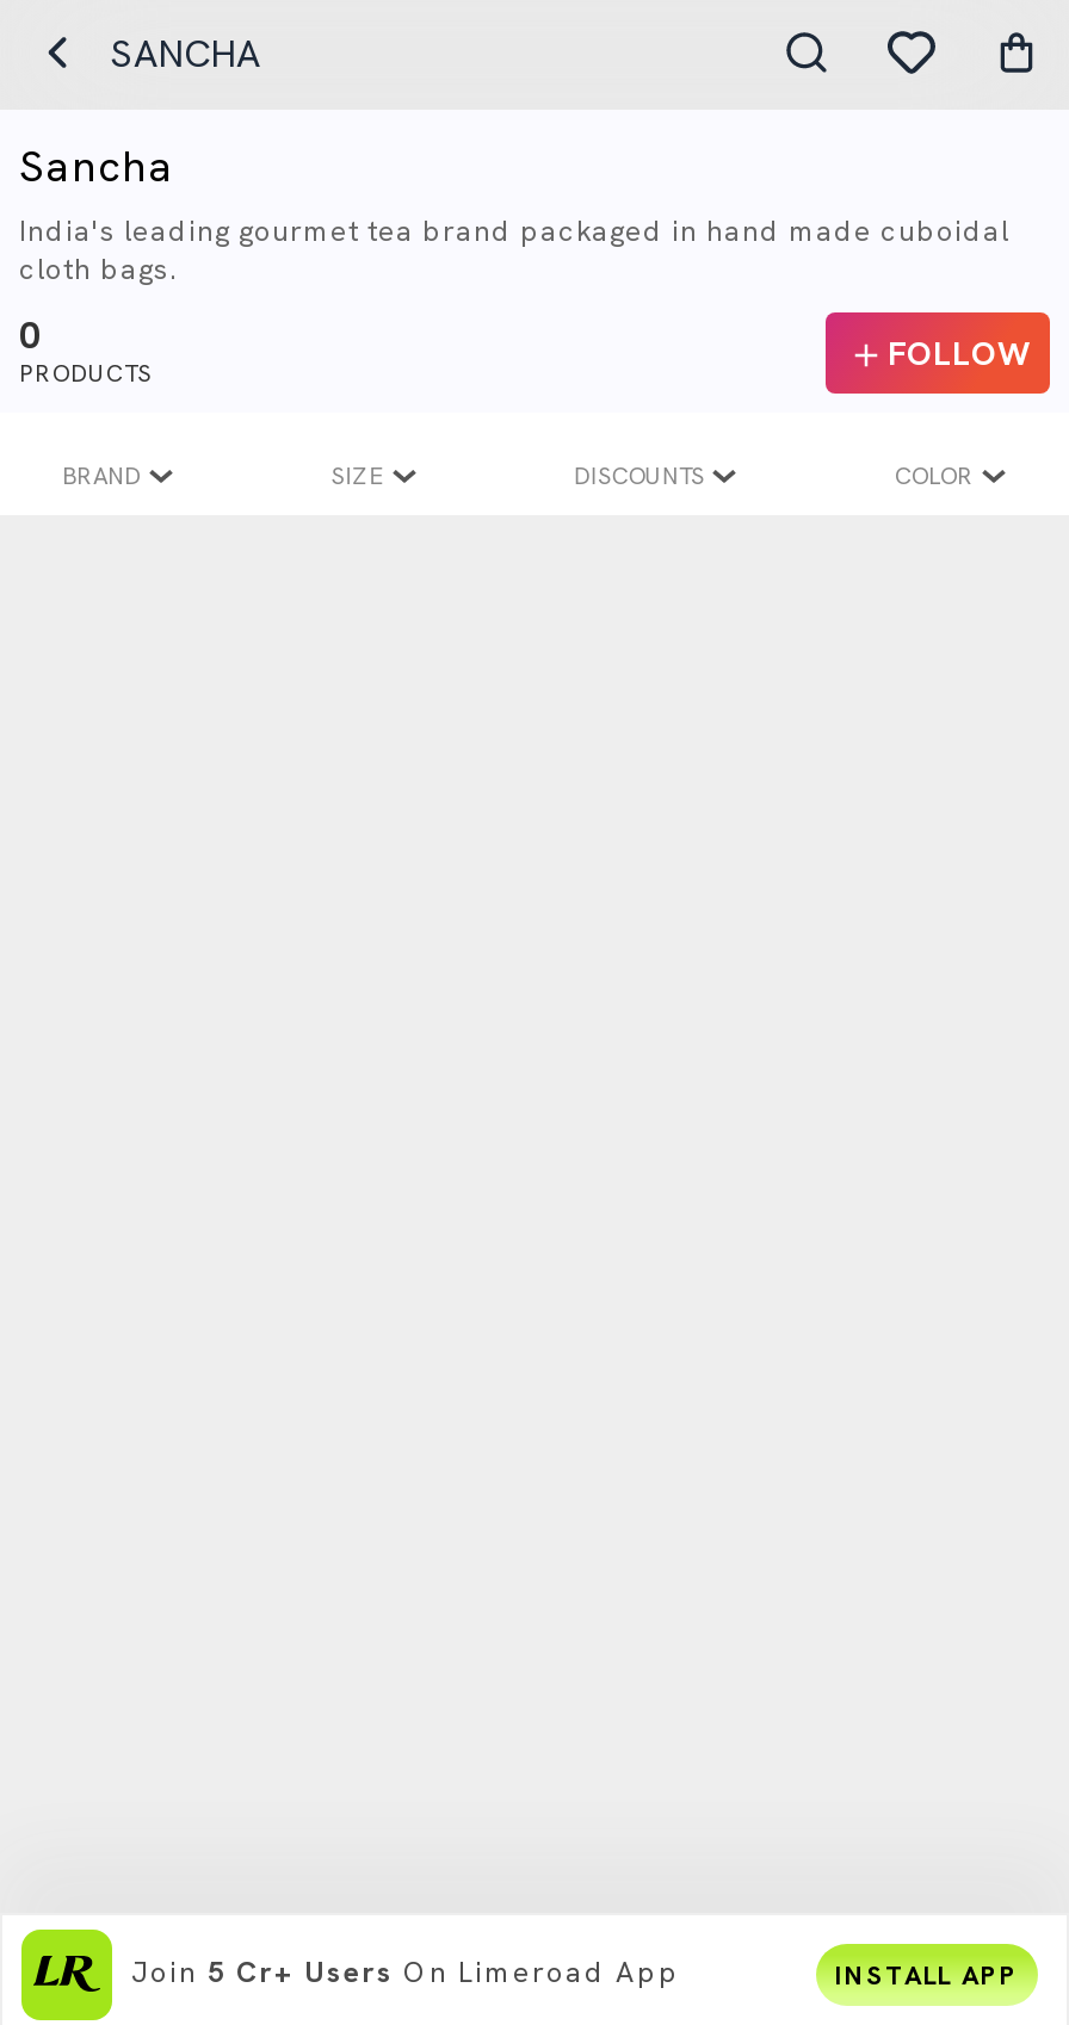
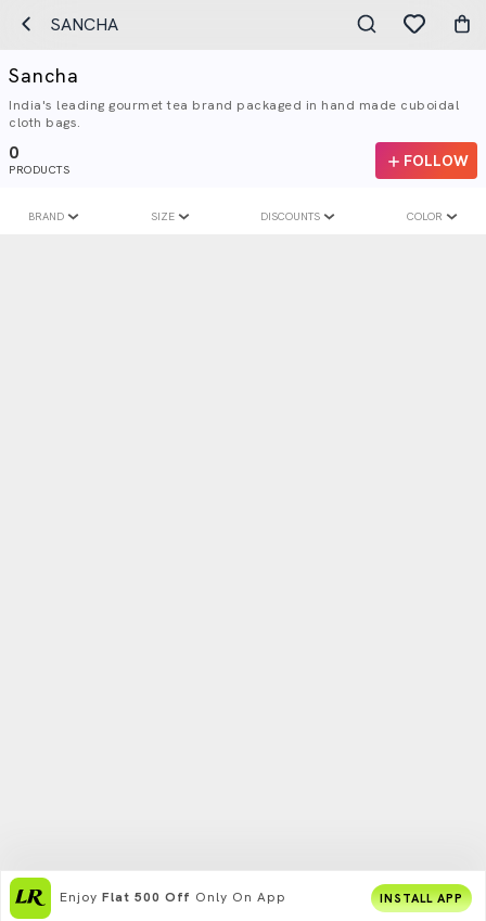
[131,1953,680,1992] Join 5 Cr+ Users On Limeroad App -> [60,888,286,906] Enjoy Flat 500 Off Only On App

